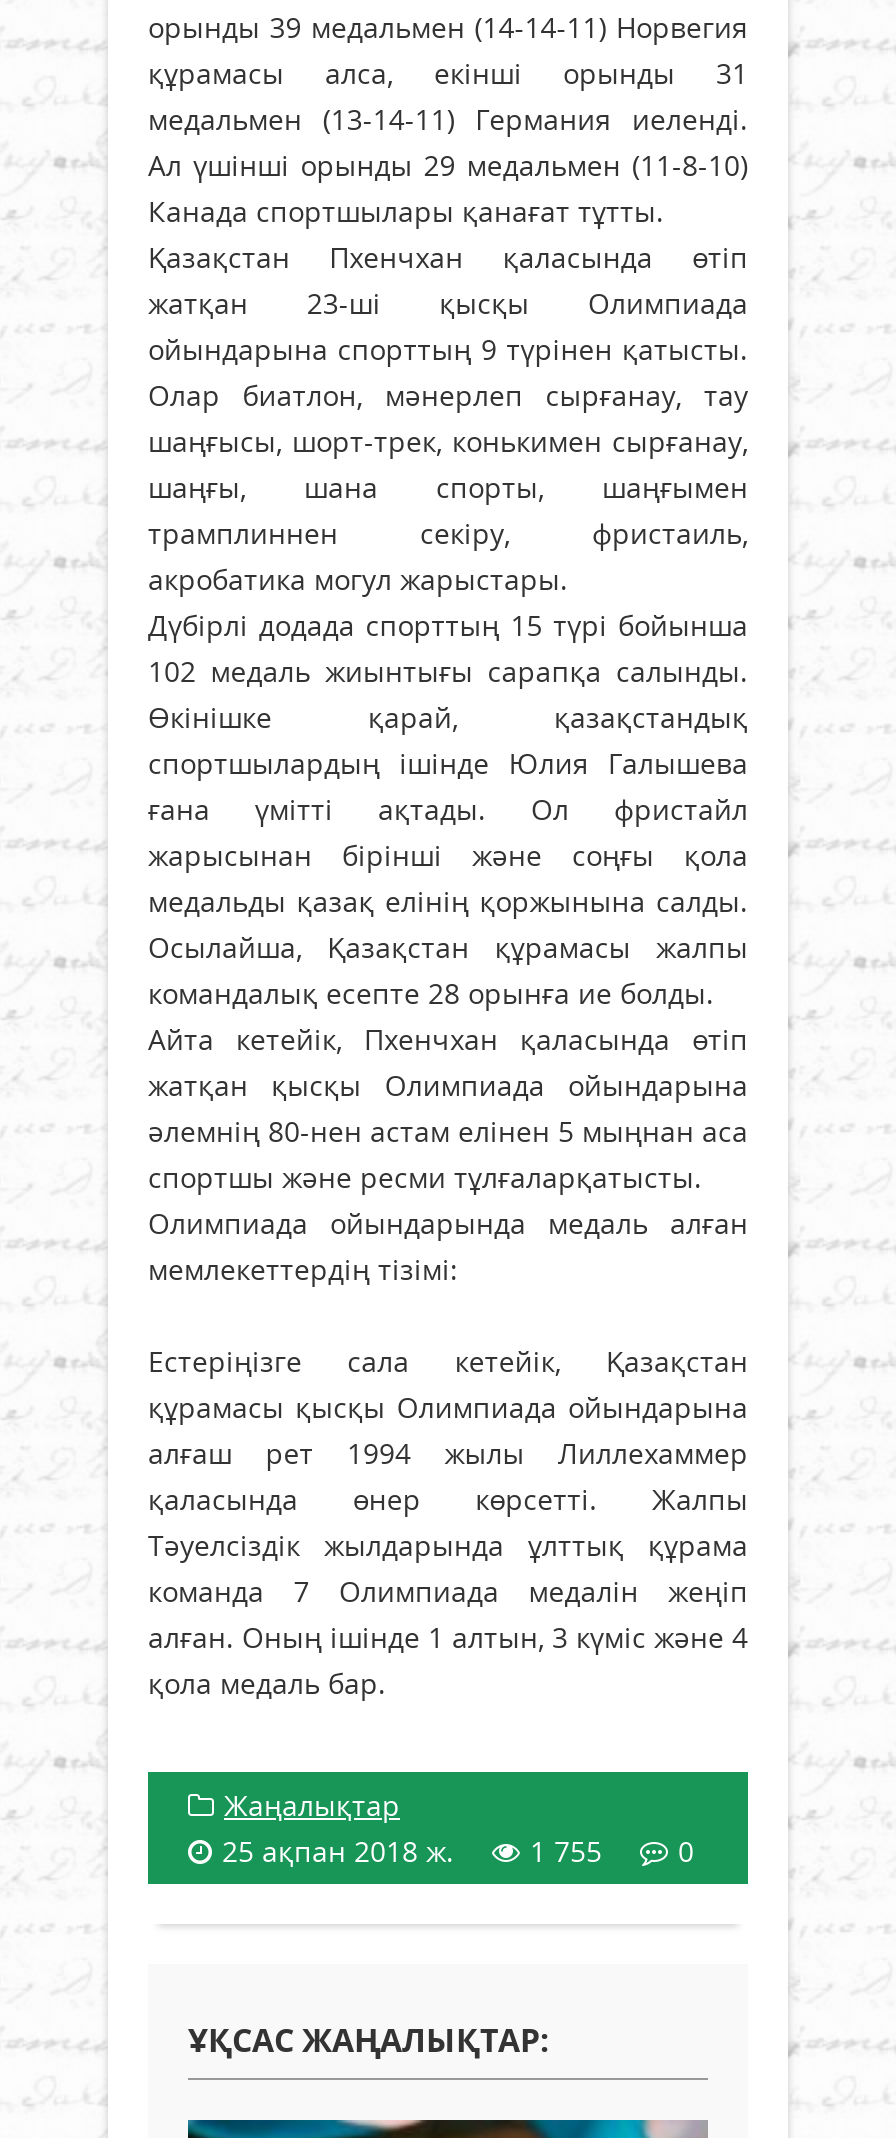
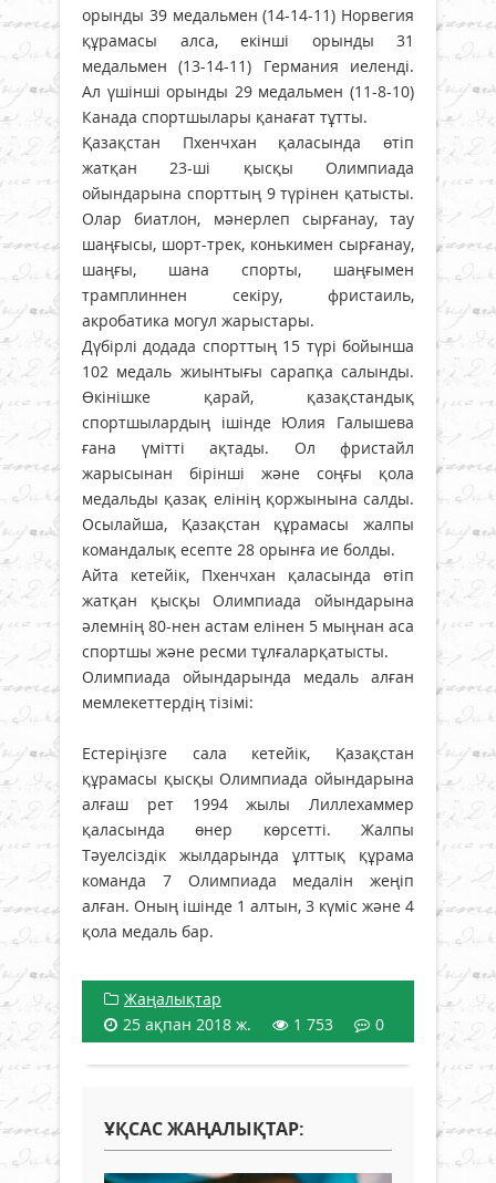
[222,1831,694,1869] 25 ақпан 2018 ж. 1 755 0 -> [123,1013,384,1034] 25 ақпан 2018 ж. 1 753 0

